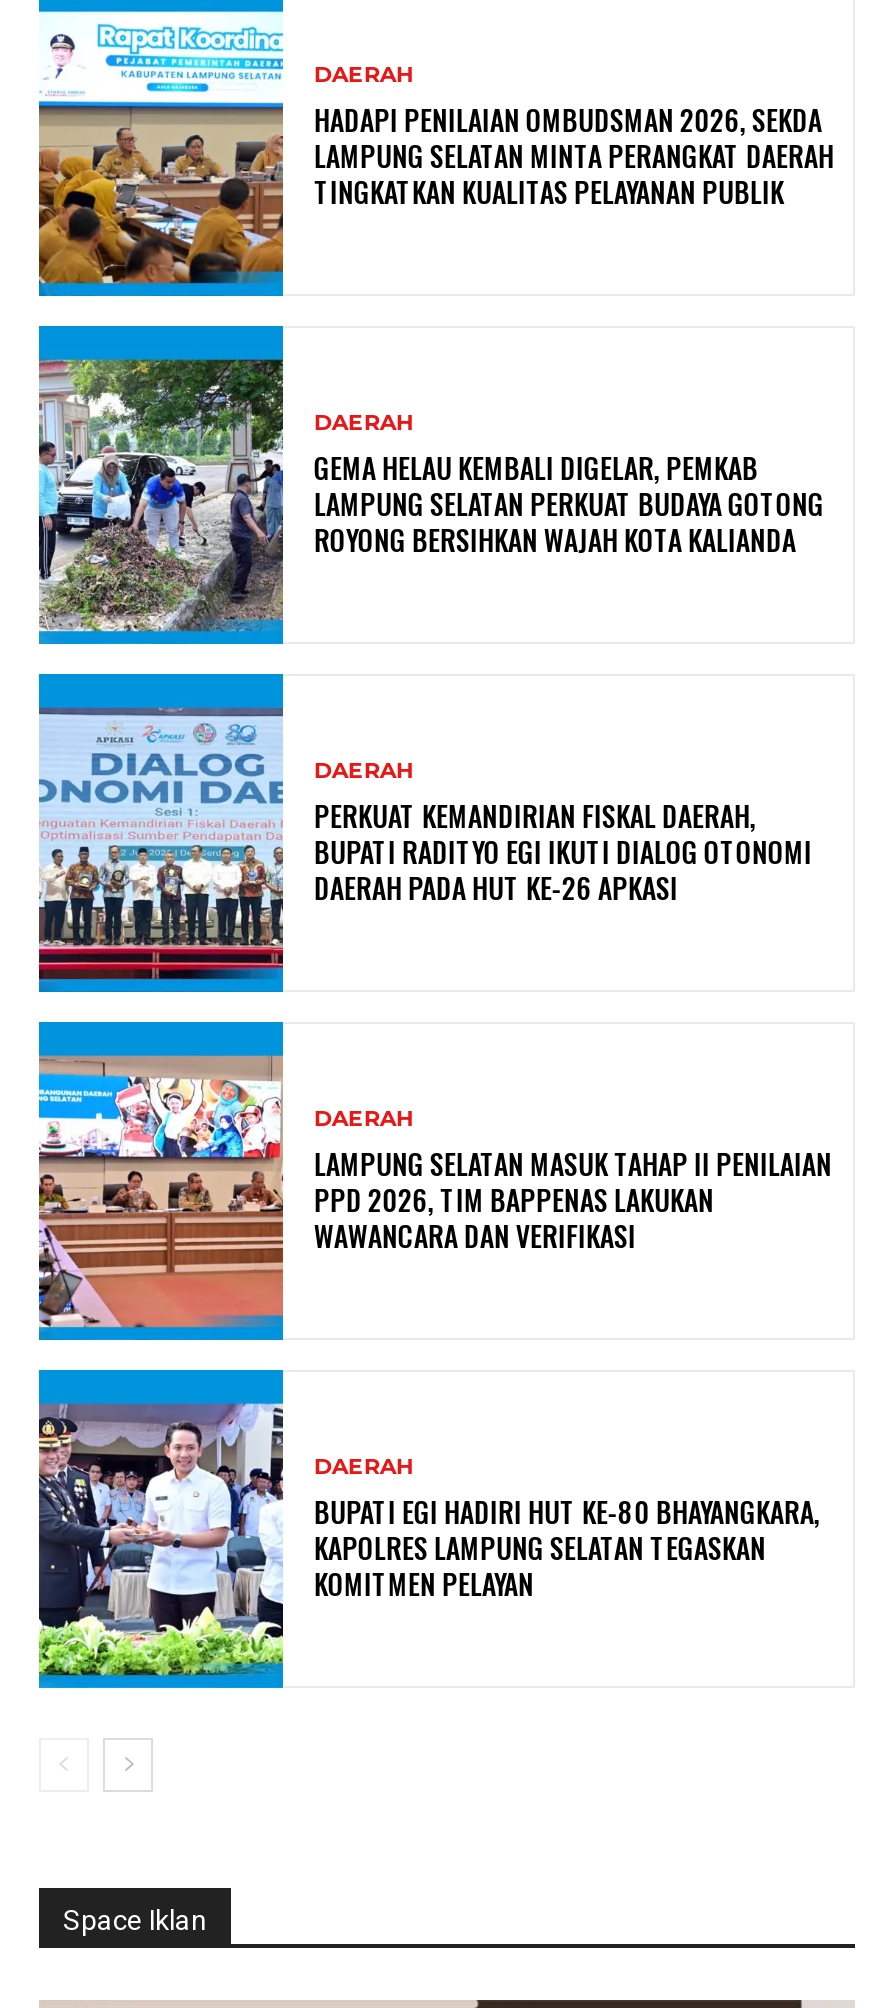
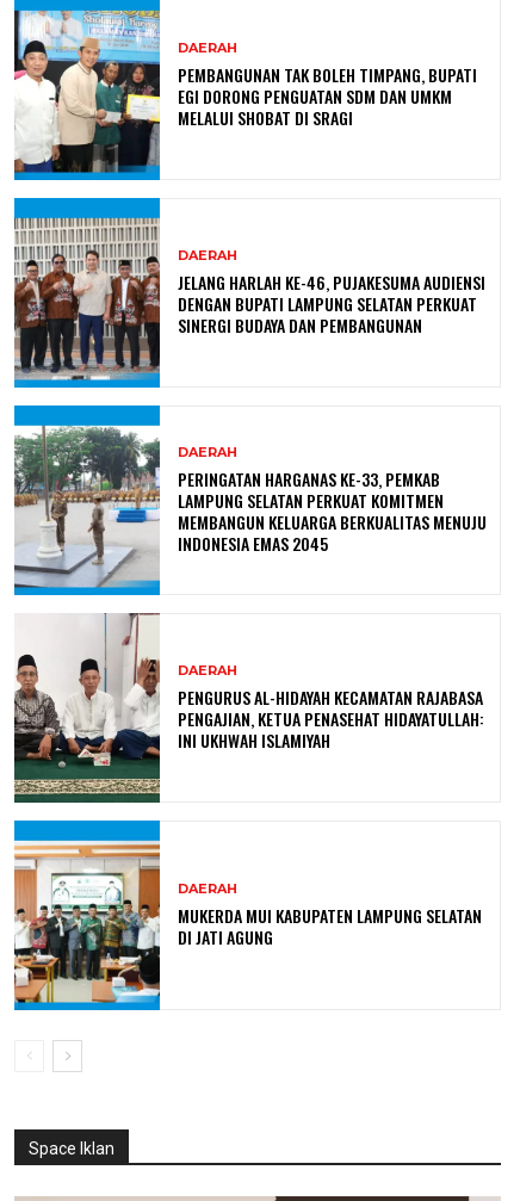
[37,10,834,286] [image] | HADAPI PENILAIAN OMBUDSMAN 2026, SEKDA | LAMPUNG SELATAN MINTA PERANGKAT DAERAH | TINGKATKAN KUALITAS PELAYANAN PUBLIK -> [13,10,478,174] [image] | PEMBANGUNAN TAK BOLEH TIMPANG, BUPATI | EGI DORONG PENGUATAN SDM DAN UMKM | MELALUI SHOBAT DI SRAGI
[37,358,824,634] [image] | GEMA HELAU KEMBALI DIGELAR, PEMKAB | LAMPUNG SELATAN PERKUAT BUDAYA GOTONG | ROYONG BERSIHKAN WAJAH KOTA KALIANDA -> [13,217,486,382] [image] | JELANG HARLAH KE-46, PUJAKESUMA AUDIENSI | DENGAN BUPATI LAMPUNG SELATAN PERKUAT | SINERGI BUDAYA DAN PEMBANGUNAN
[37,706,812,982] [image] | PERKUAT KEMANDIRIAN FISKAL DAERAH, | BUPATI RADITYO EGI IKUTI DIALOG OTONOMI | DAERAH PADA HUT KE-26 APKASI -> [13,425,487,588] [image] | PERINGATAN HARGANAS KE-33, PEMKAB | LAMPUNG SELATAN PERKUAT KOMITMEN | MEMBANGUN KELUARGA BERKUALITAS MENUJU | INDONESIA EMAS 2045
[37,1020,832,1342] [image] | LAMPUNG SELATAN MASUK TAHAP II PENILAIAN | PPD 2026, TIM BAPPENAS LAKUKAN | WAWANCARA DAN VERIFIKASI -> [13,612,485,804] [image] | PENGURUS AL-HIDAYAH KECAMATAN RAJABASA | PENGAJIAN, KETUA PENASEHAT HIDAYATULLAH: | INI UKHWAH ISLAMIYAH
[37,1402,820,1678] [image] | BUPATI EGI HADIRI HUT KE-80 BHAYANGKARA, | KAPOLRES LAMPUNG SELATAN TEGASKAN | KOMITMEN PELAYAN -> [13,840,482,1004] [image] | MUKERDA MUI KABUPATEN LAMPUNG SELATAN | DI JATI AGUNG

